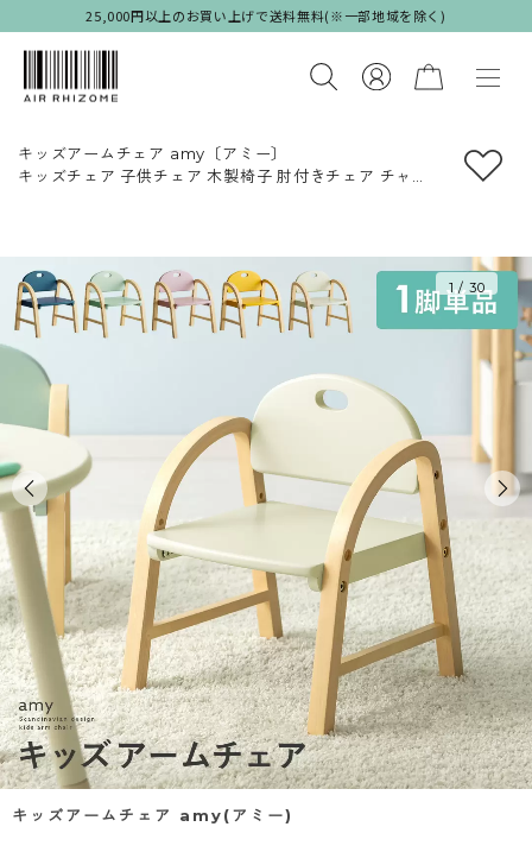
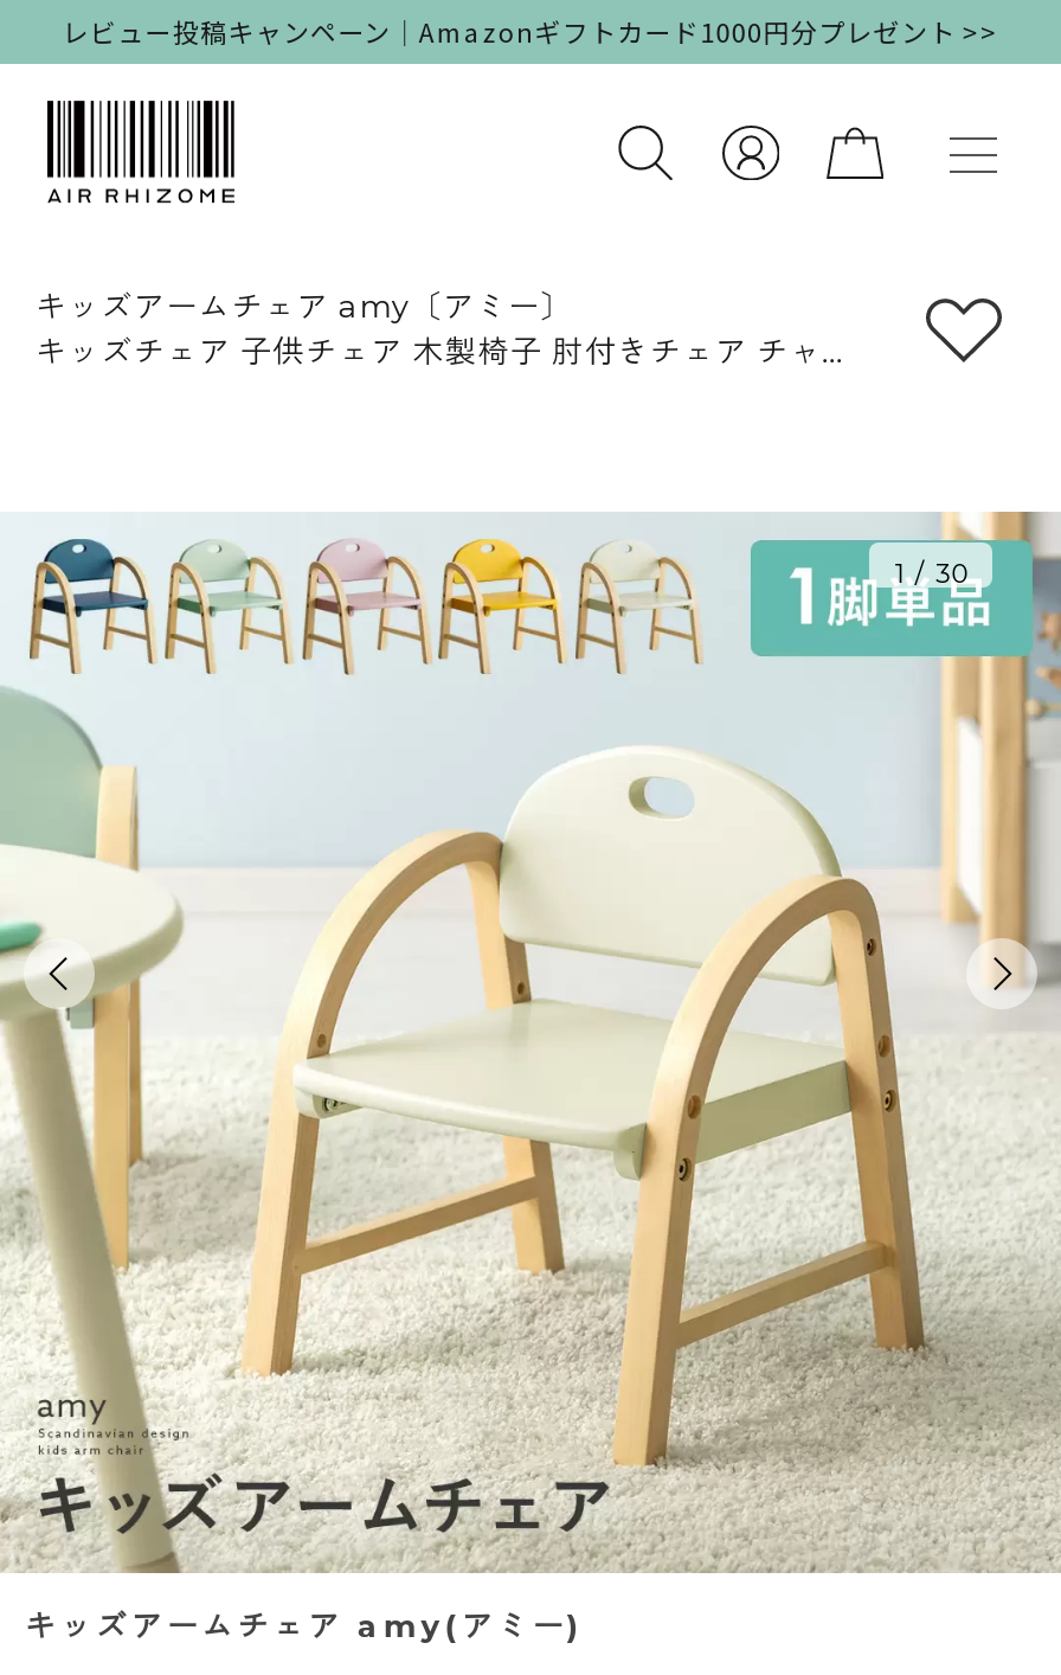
[86,6,446,25] 25,000円以上のお買い上げで送料無料(※一部地域を除く) -> [62,12,999,50] レビュー投稿キャンペーン｜Amazonギフトカード1000円分プレゼント >>

